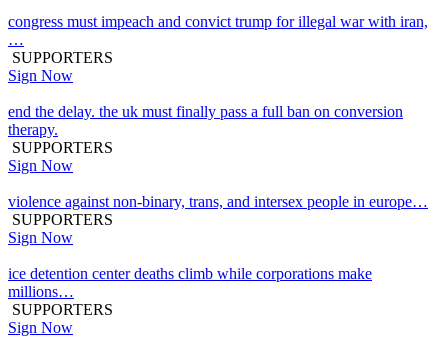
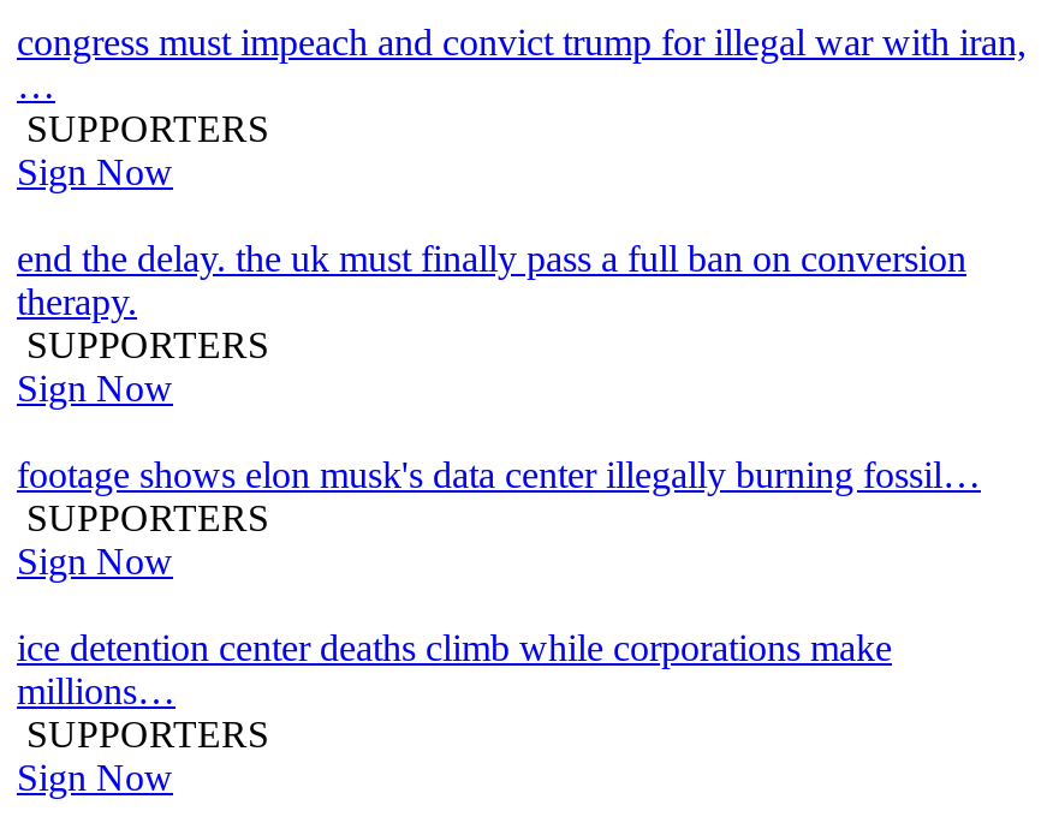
[8,193,428,210] violence against non-binary, trans, and intersex people in europe… -> [17,454,981,495] footage shows elon musk's data center illegally burning fossil…

